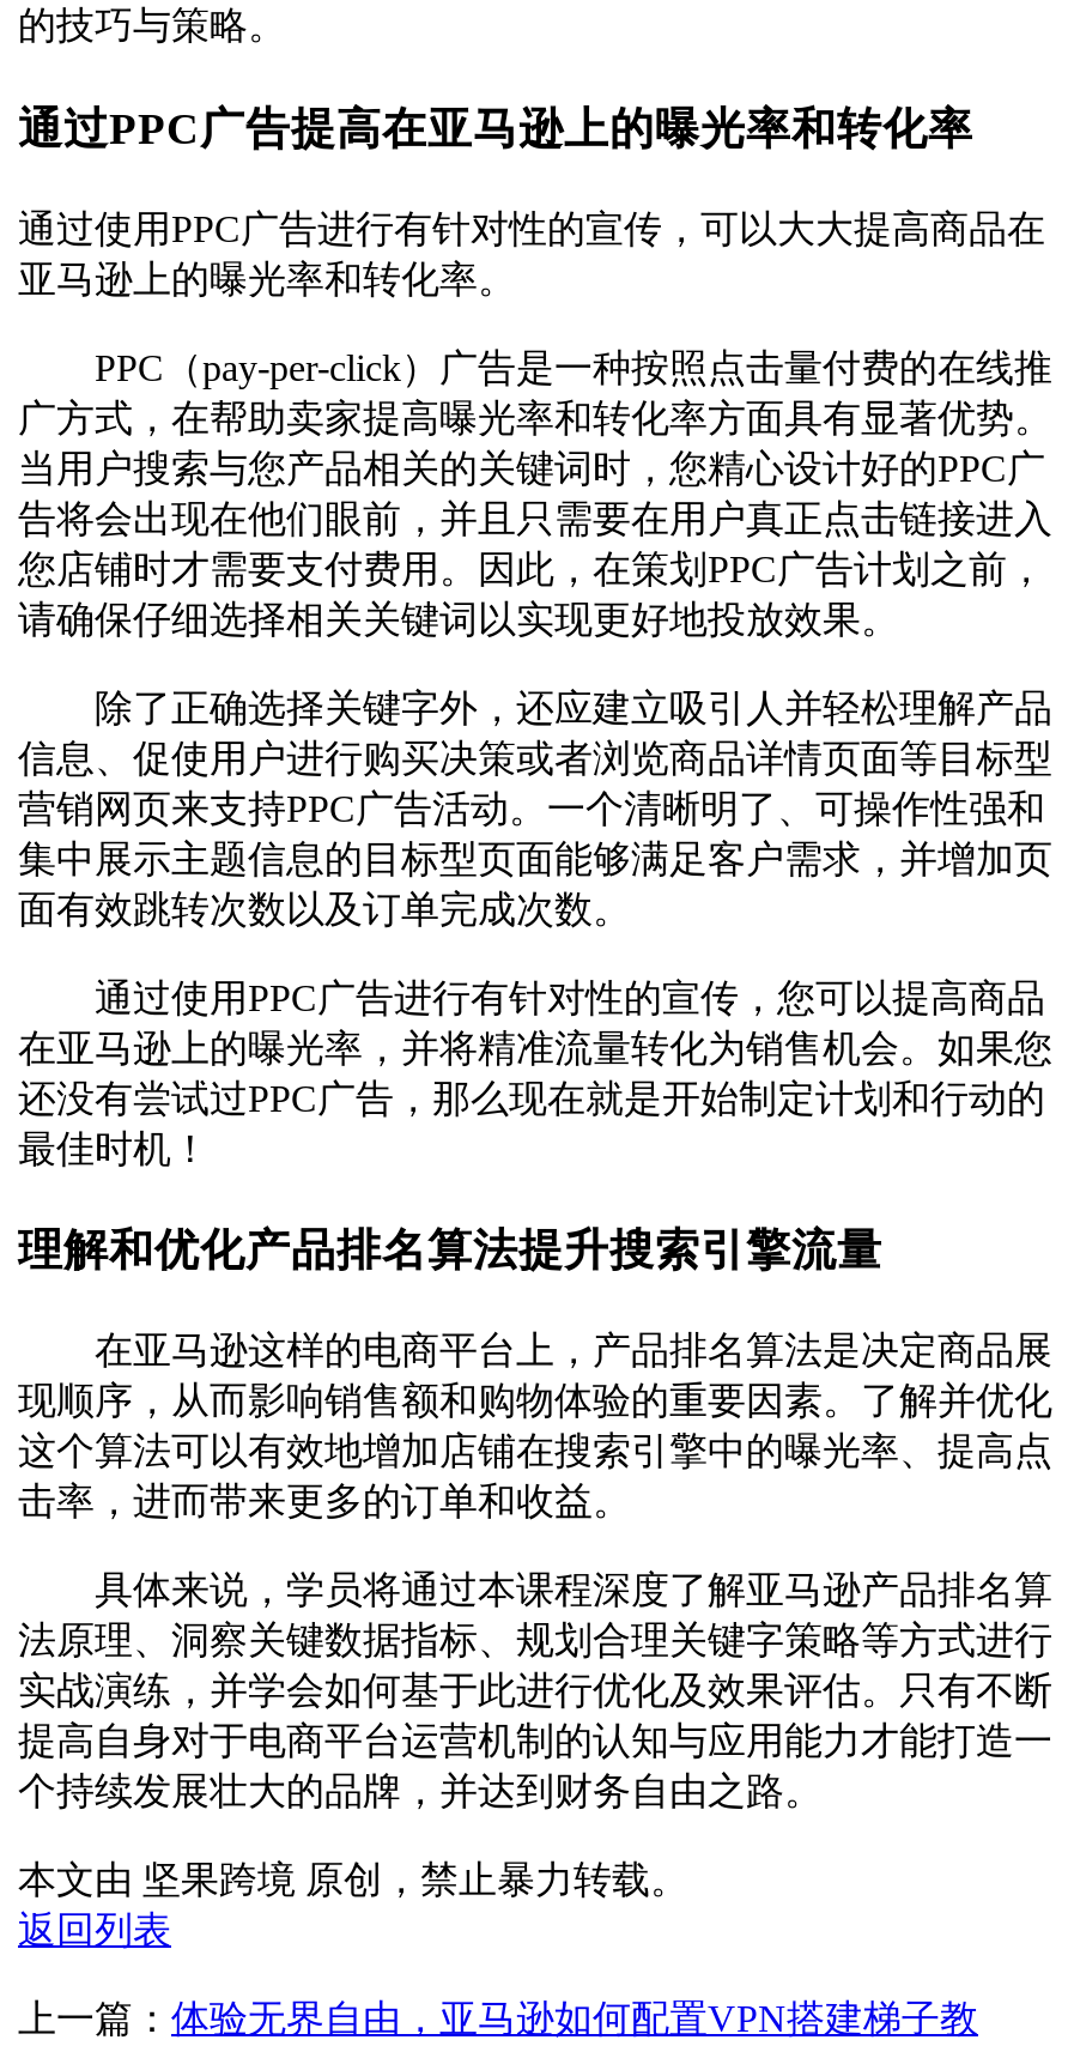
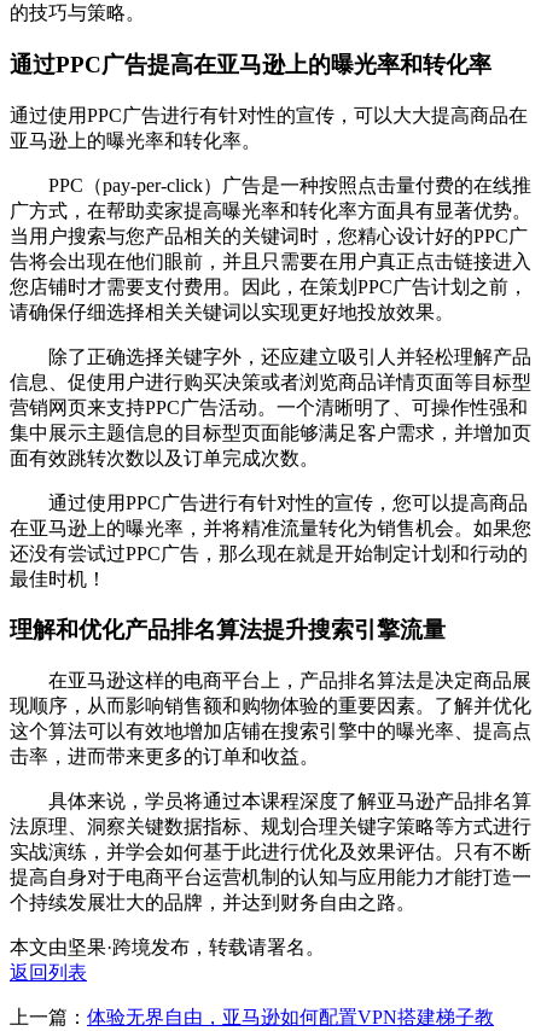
[18,1859,688,1900] 本文由 坚果跨境 原创，禁止暴力转载。 -> [10,937,325,957] 本文由坚果·跨境发布，转载请署名。

